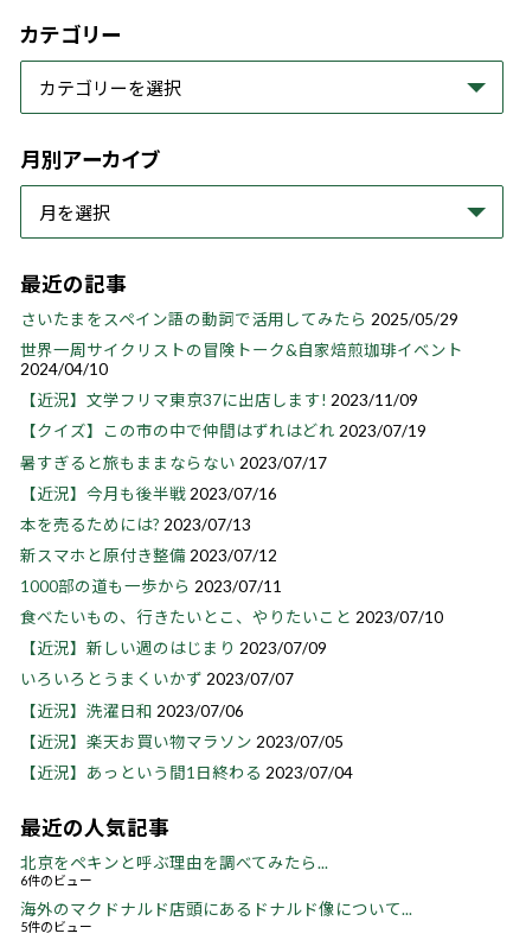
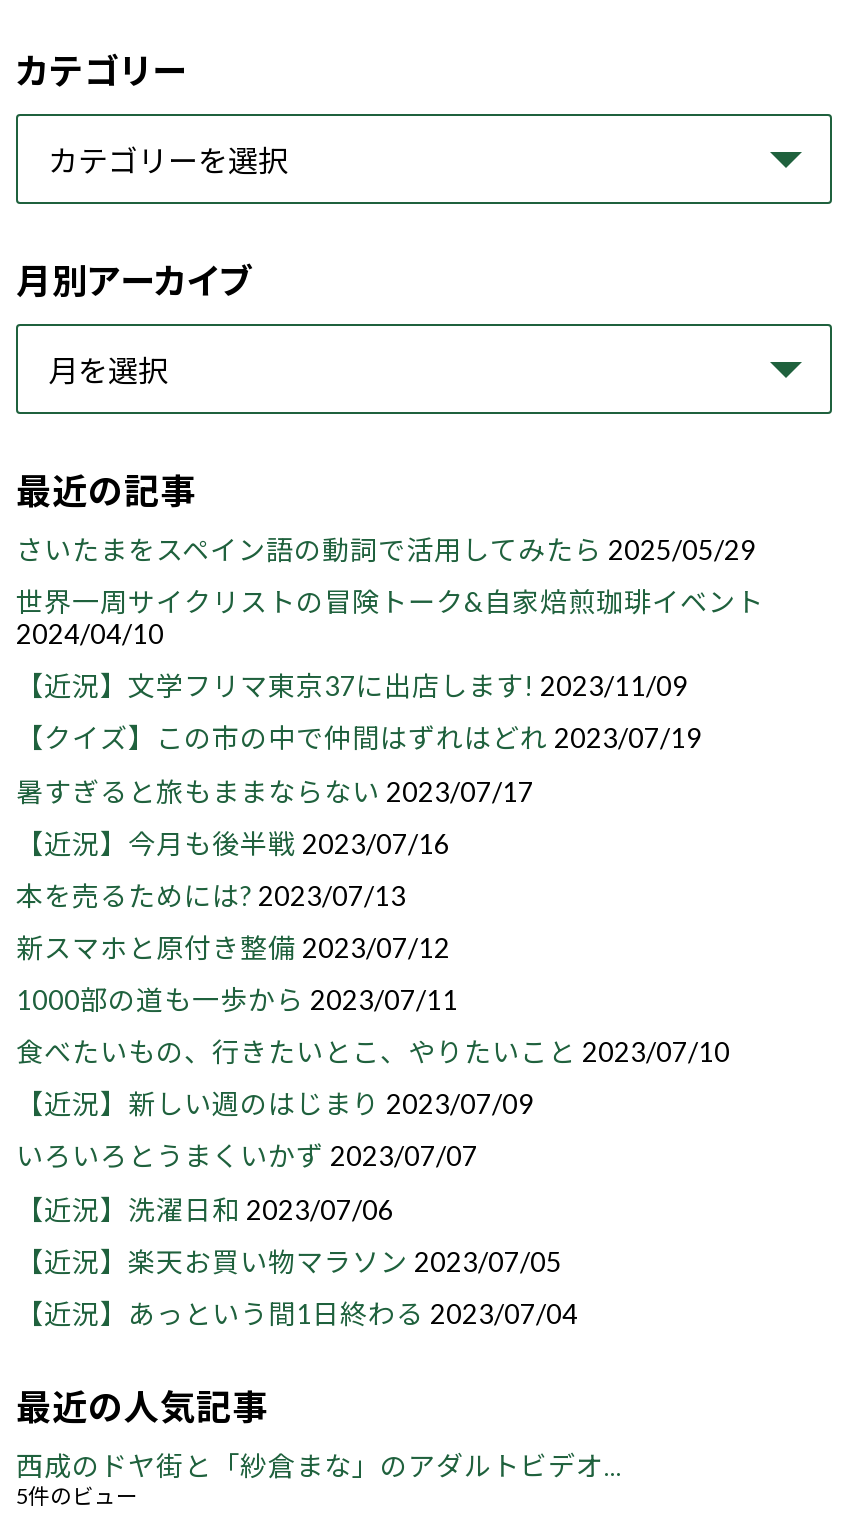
[20,853,412,919] 北京をペキンと呼ぶ理由を調べてみたら... | 6件のビュー | 海外のマクドナルド店頭にあるドナルド像について... -> [16,1450,622,1482] 西成のドヤ街と「紗倉まな」のアダルトビデオ...

